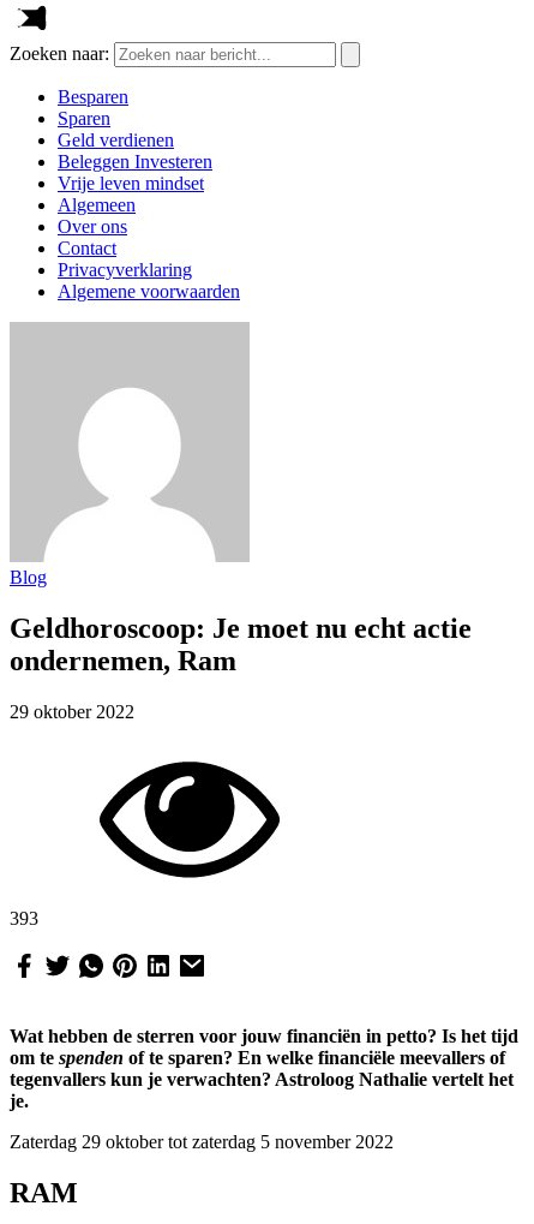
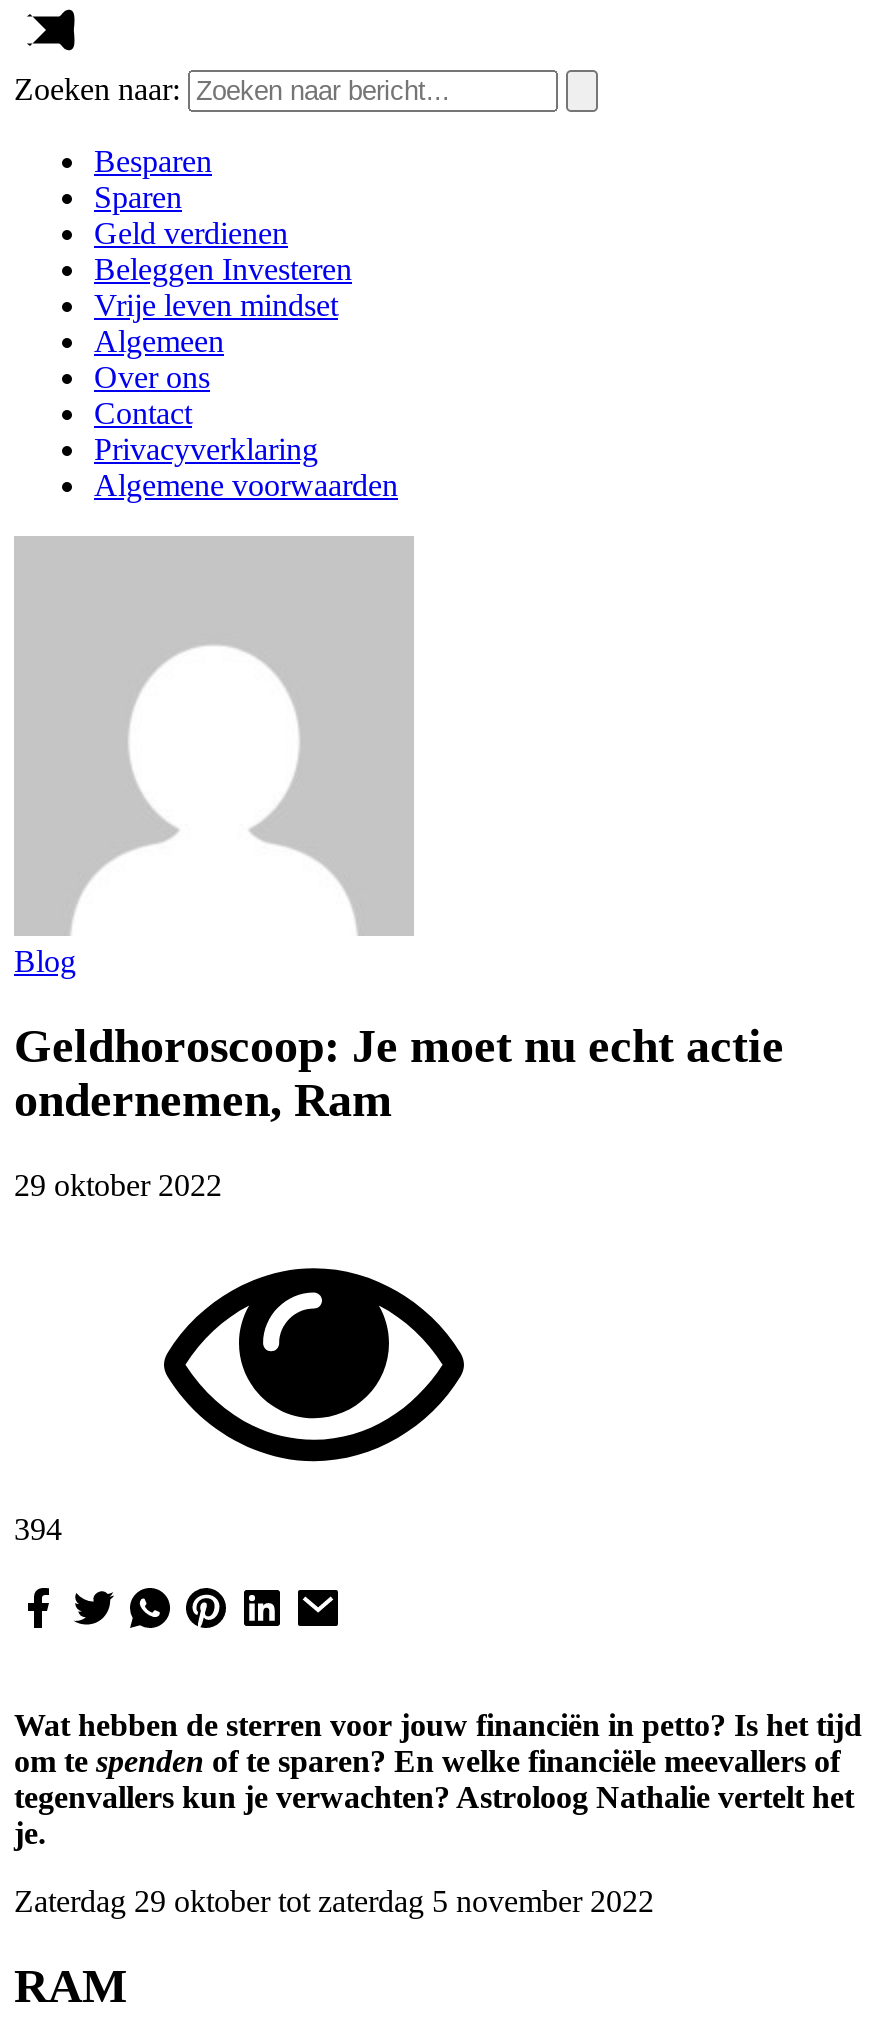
[10,908,38,928] 393 -> [14,1512,62,1546] 394

